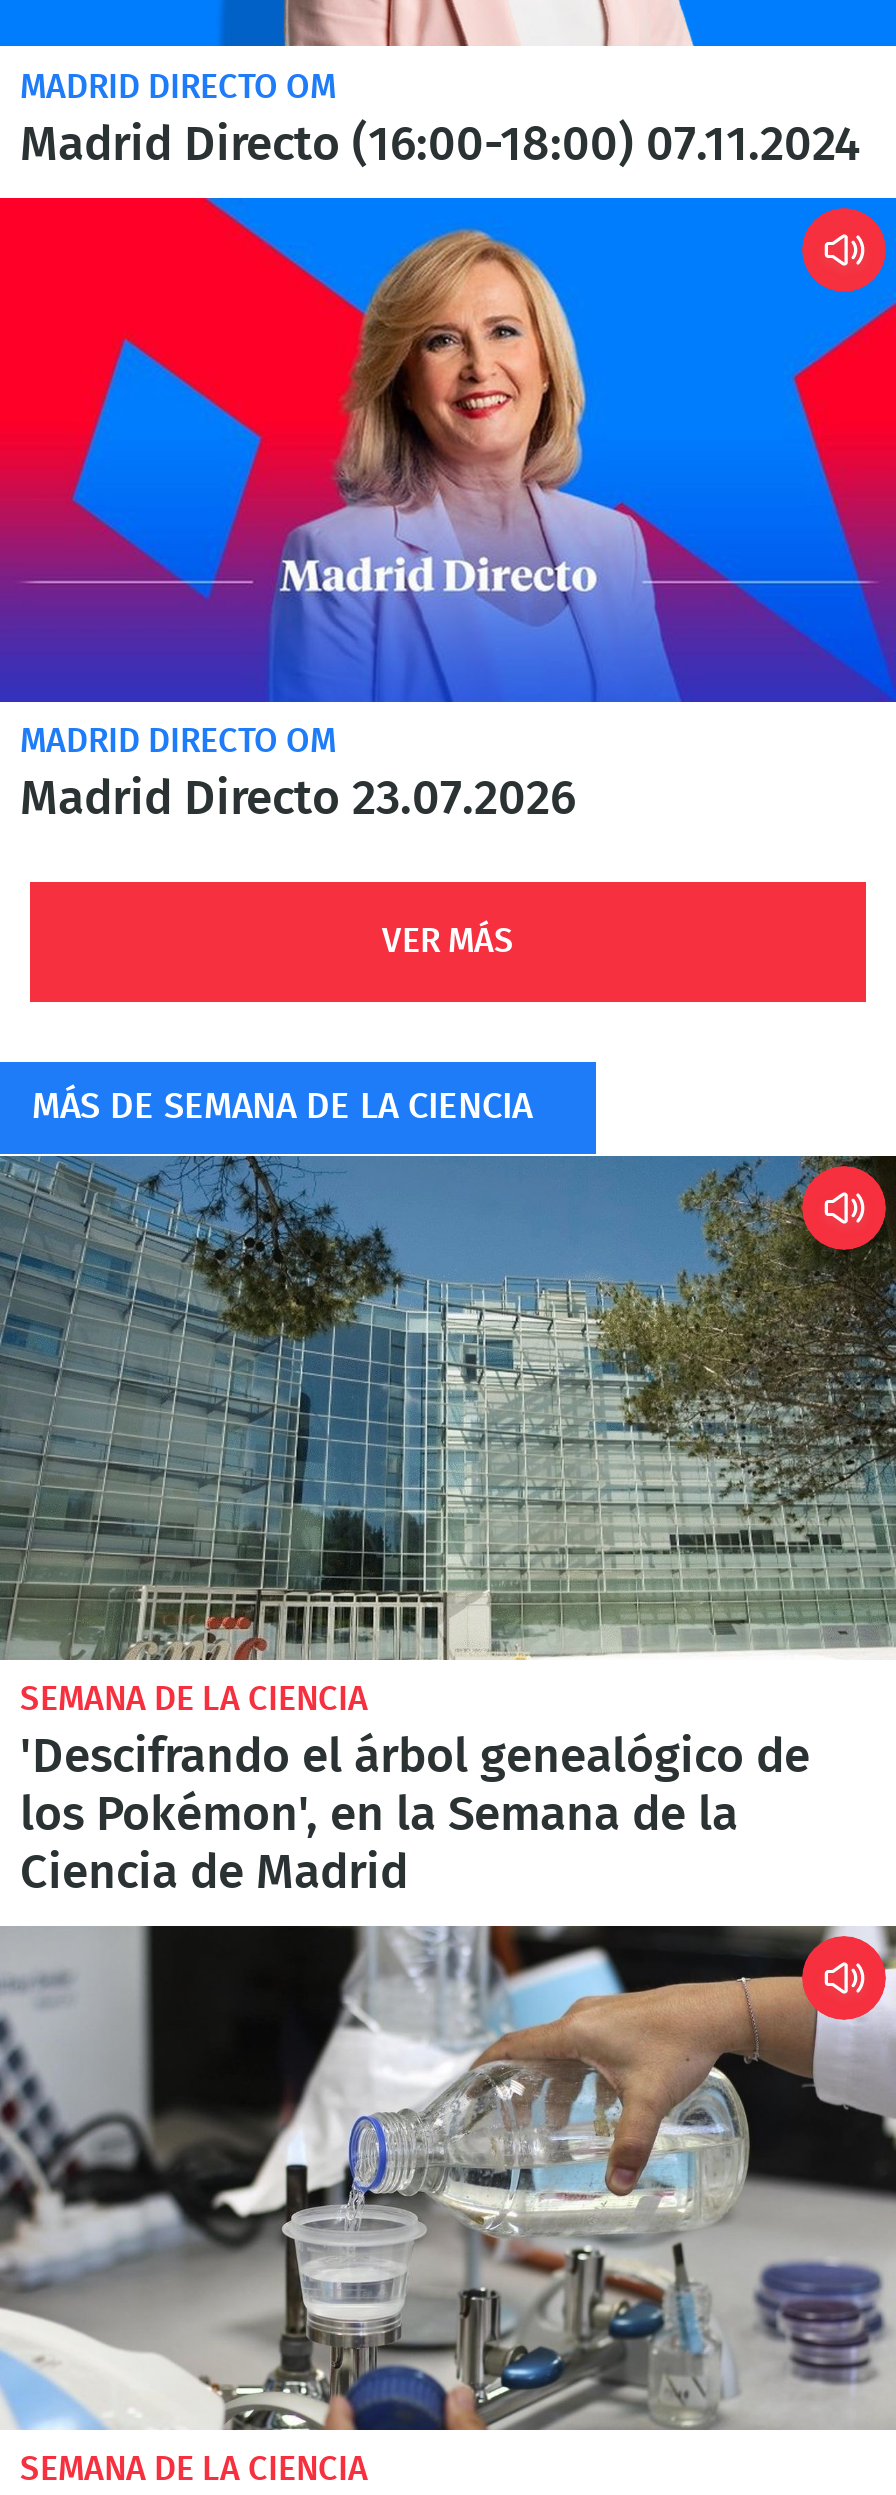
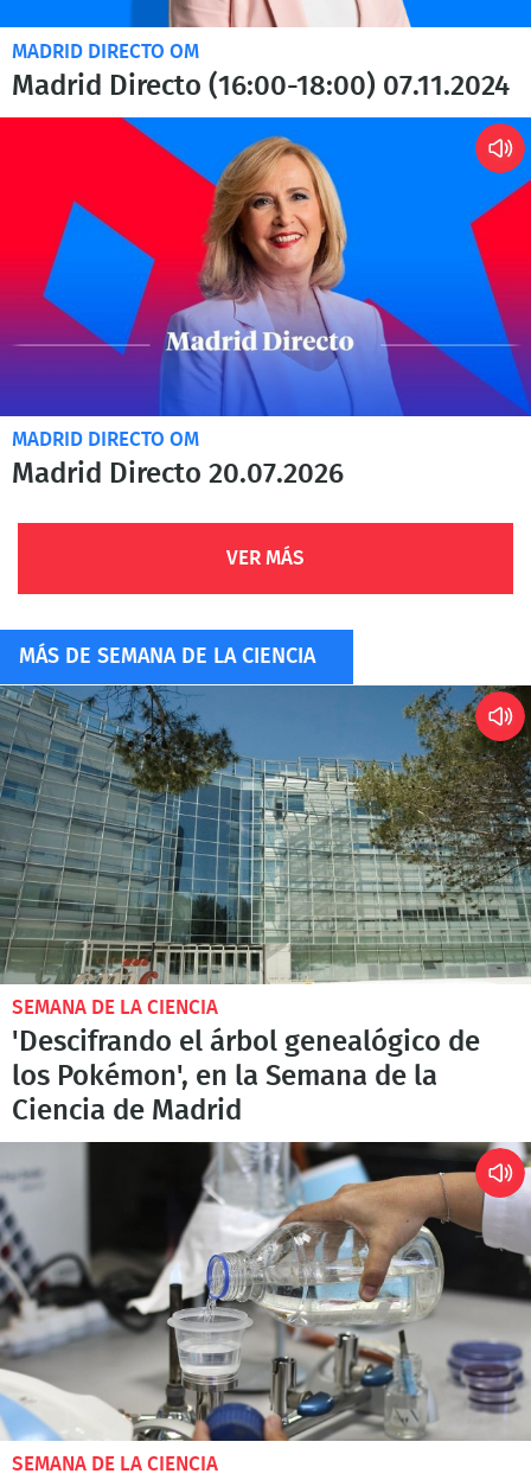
[20,776,576,824] Madrid Directo 23.07.2026 -> [12,460,344,489] Madrid Directo 20.07.2026

